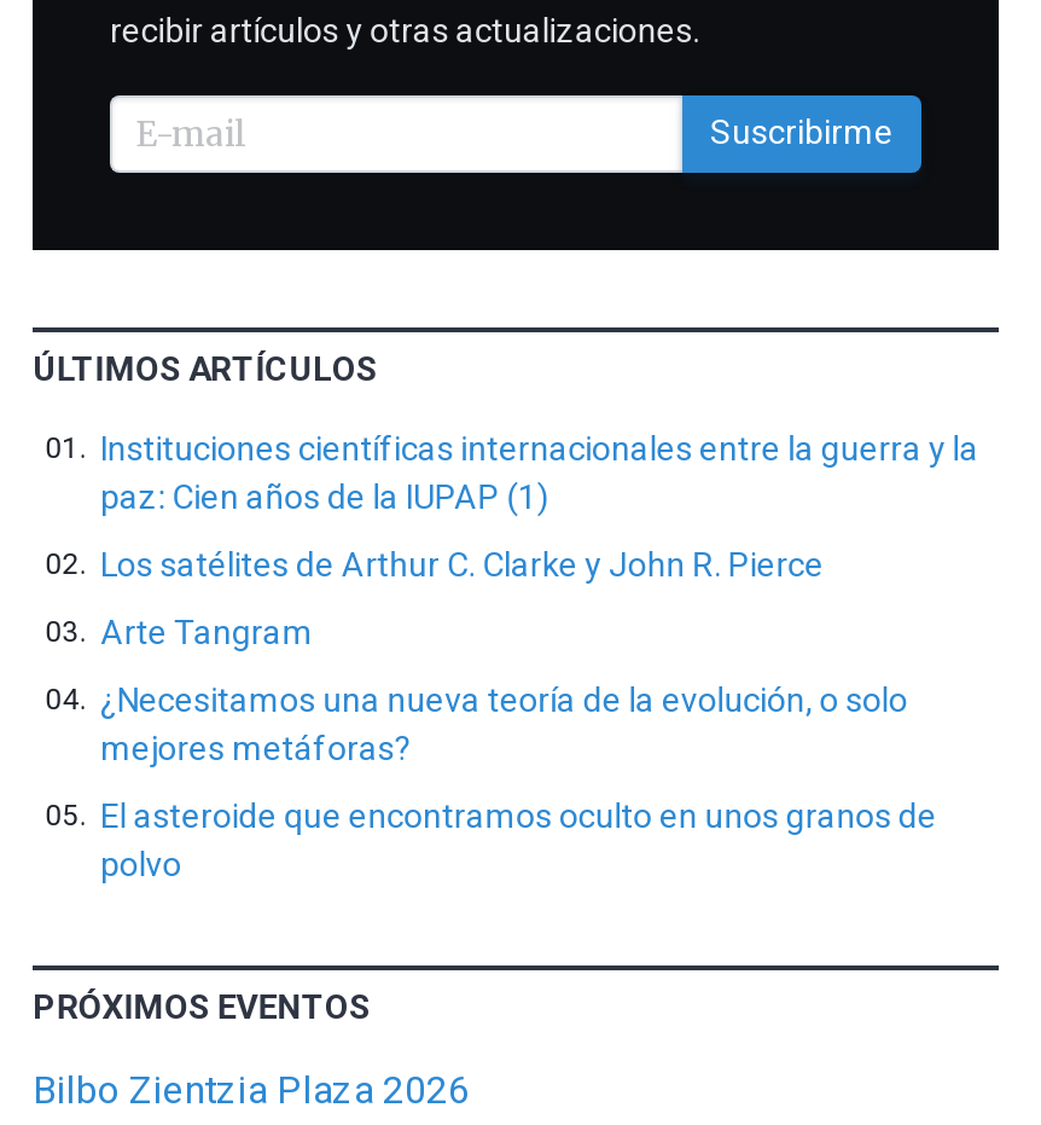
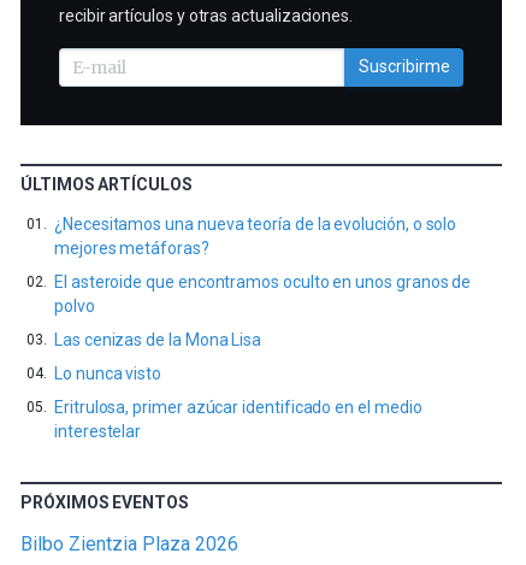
[100,428,979,650] Instituciones científicas internacionales entre la guerra y la | paz: Cien años de la IUPAP (1) | Los satélites de Arthur C. Clarke y John R. Pierce | Arte Tangram -> none
moved [100,679,937,882] -> [54,214,471,315]: ¿Necesitamos una nueva teoría de la evolución, o solo | mejores metáforas? | El asteroide que encontramos oculto en unos granos de | polvo
none -> [54,329,422,440] Las cenizas de la Mona Lisa | Lo nunca visto | Eritrulosa, primer azúcar identificado en el medio | interestelar

